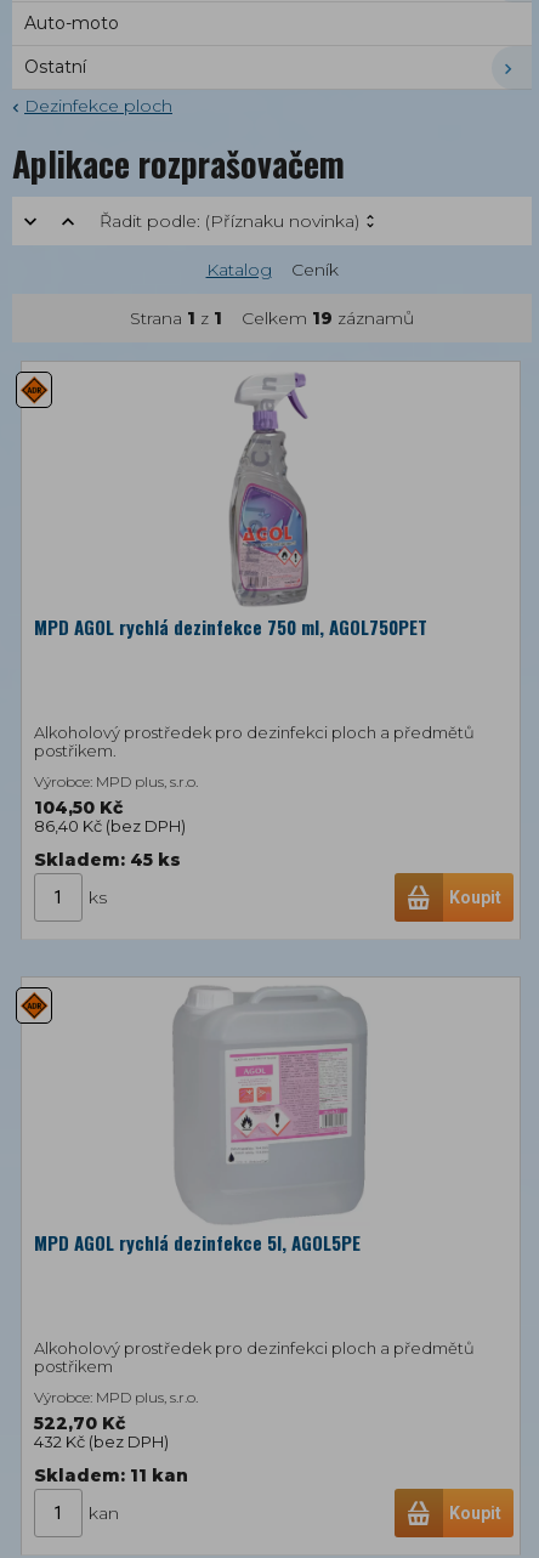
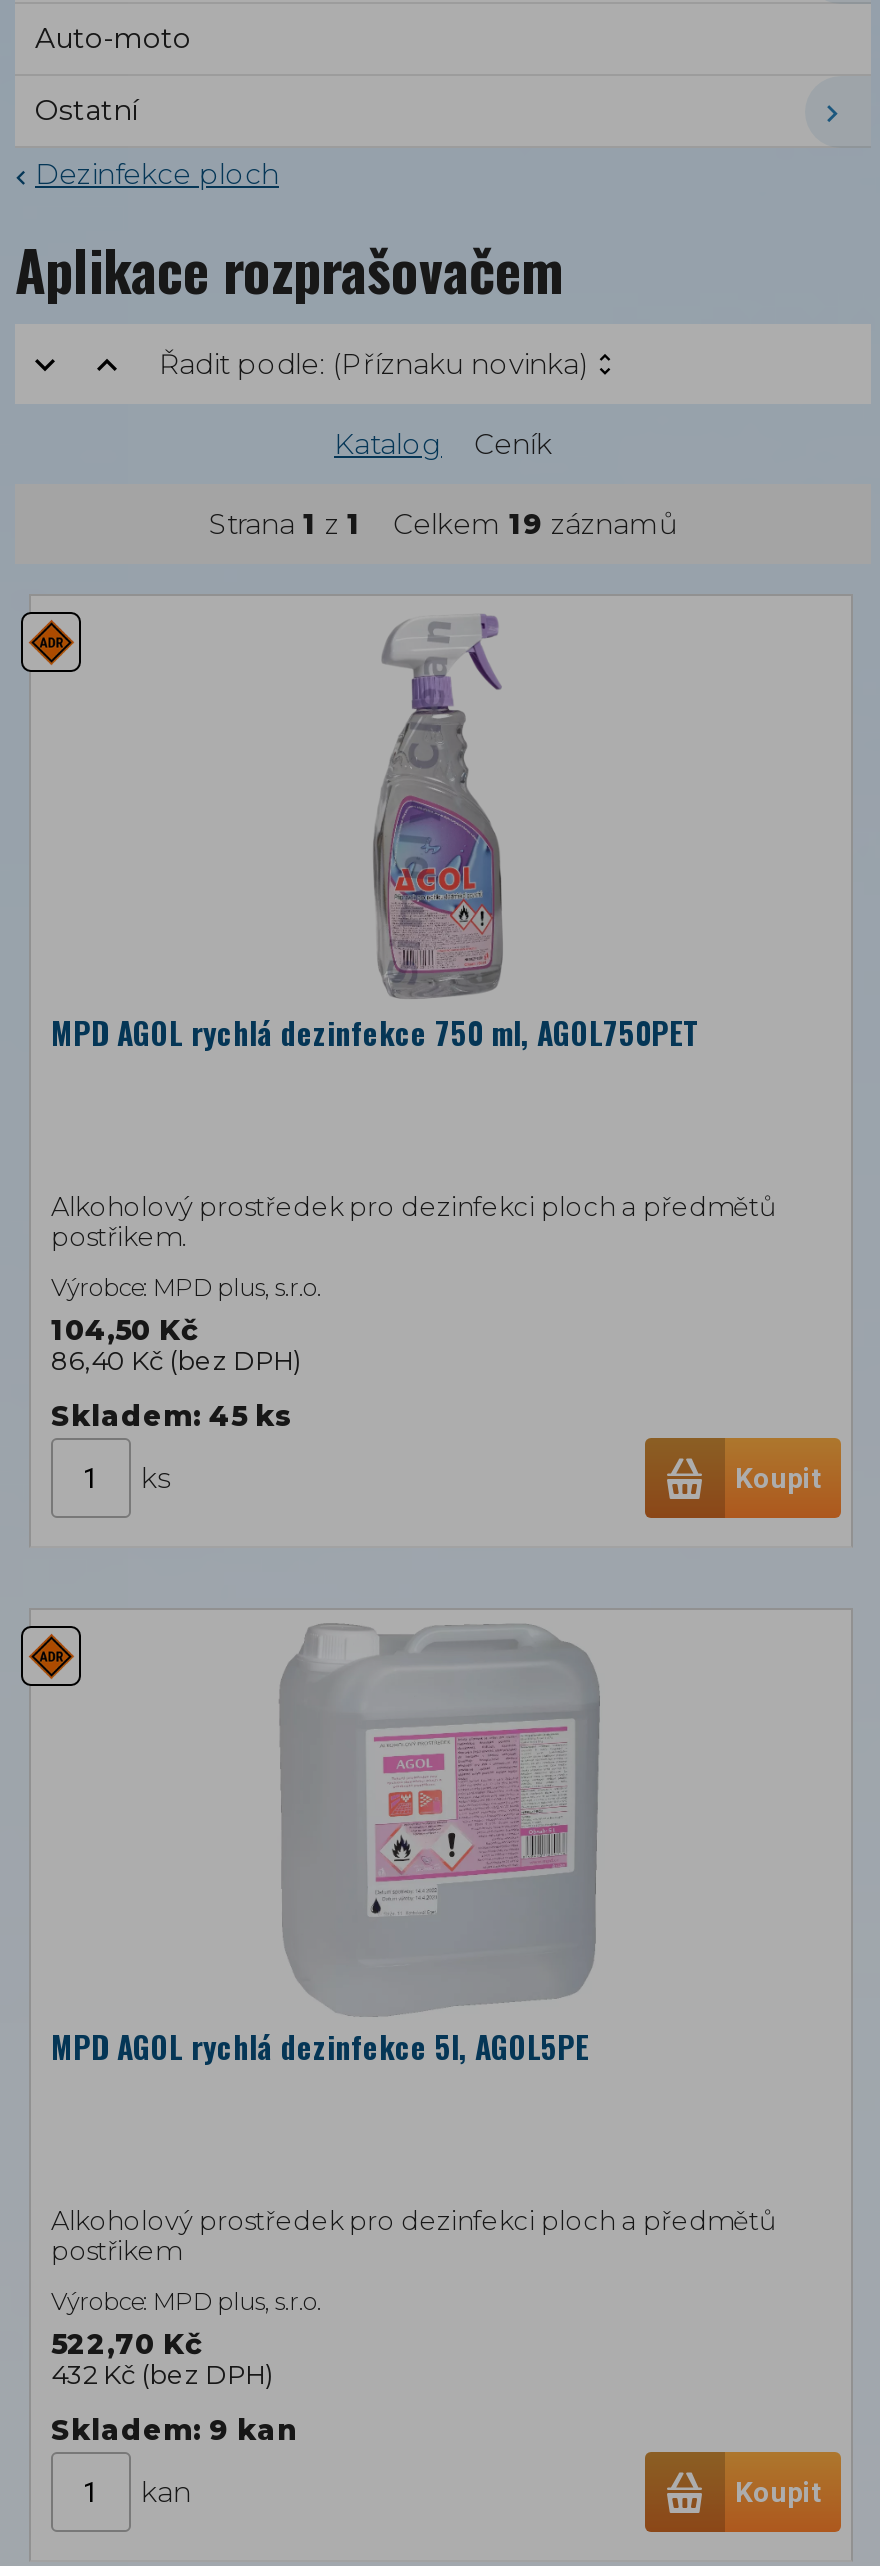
[34,1464,188,1486] Skladem: 11 kan -> [51,2411,297,2447] Skladem: 9 kan

